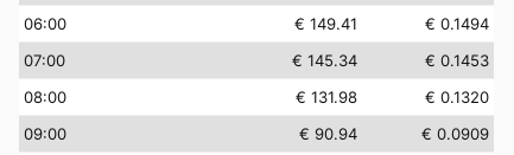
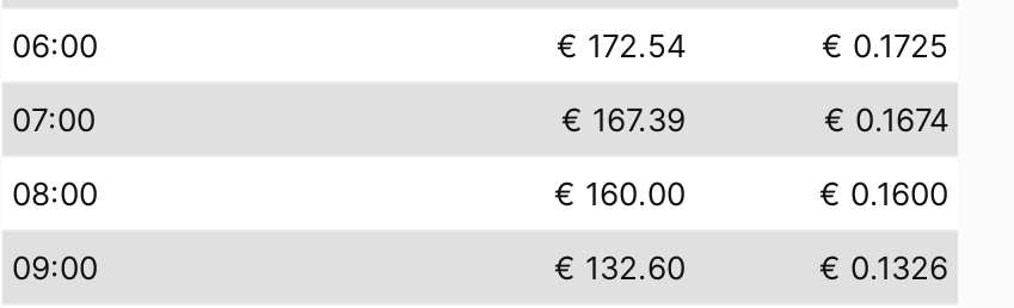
[294,14,357,33] € 149.41 -> [557,26,686,64] € 172.54
[425,14,489,33] € 0.1494 -> [822,26,948,64] € 0.1725
[292,51,357,70] € 145.34 -> [561,100,686,138] € 167.39
[425,51,489,70] € 0.1453 -> [824,100,948,138] € 0.1674
[296,88,357,106] € 131.98 -> [554,174,686,212] € 160.00
[425,88,489,106] € 0.1320 -> [819,174,948,212] € 0.1600
[299,124,357,143] € 90.94 -> [554,248,686,287] € 132.60
[421,124,489,143] € 0.0909 -> [819,248,948,287] € 0.1326

